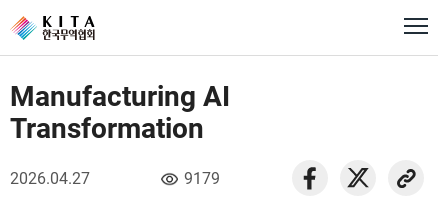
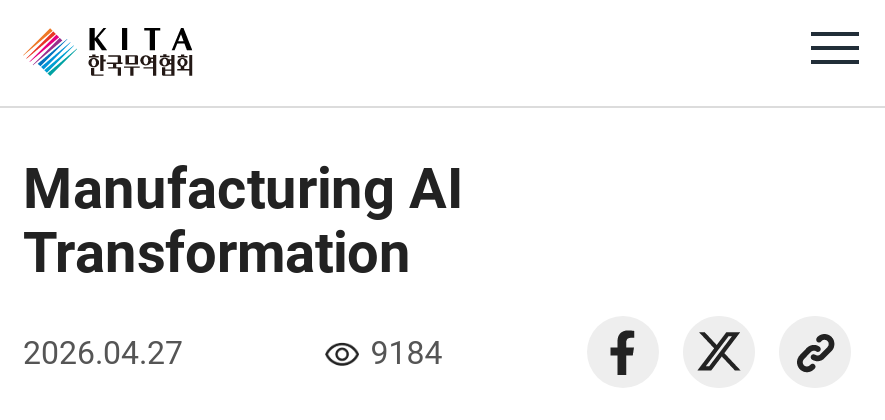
[180,168,220,187] 9179 -> [363,333,443,371] 9184

